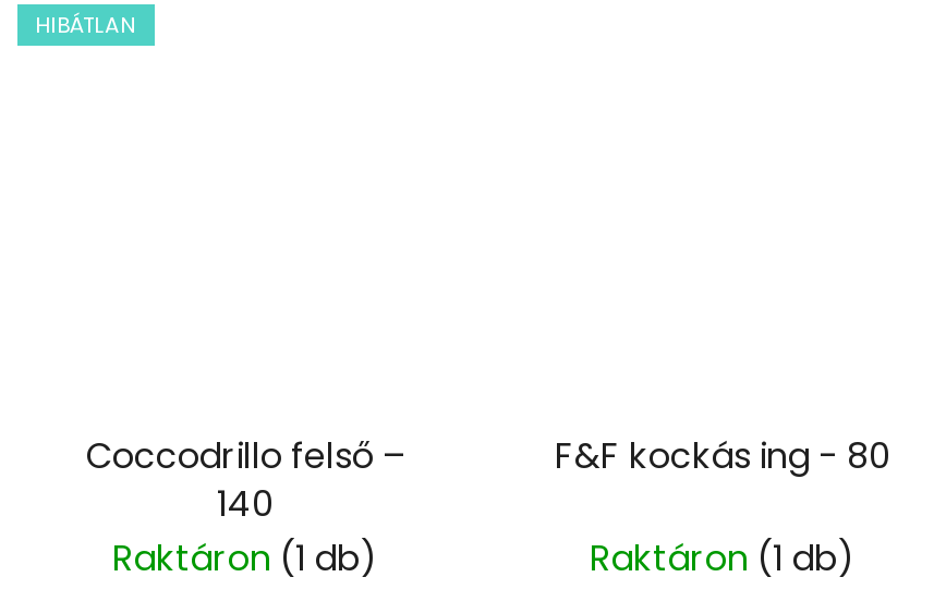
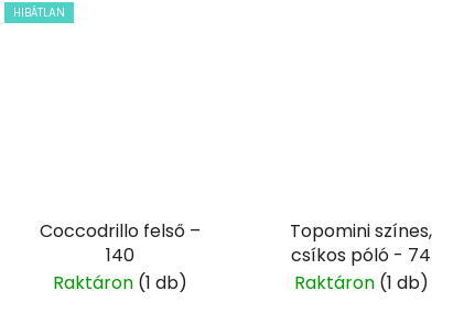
[555,432,890,482] F&F kockás ing - 80 -> [290,219,432,268] Topomini színes, | csíkos póló - 74

